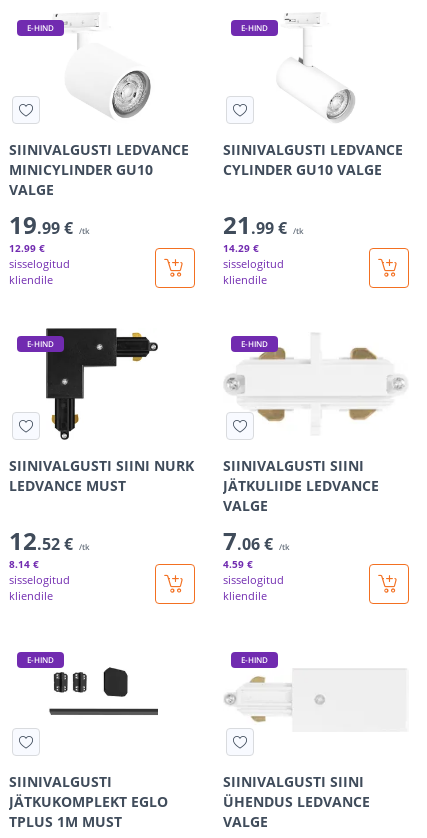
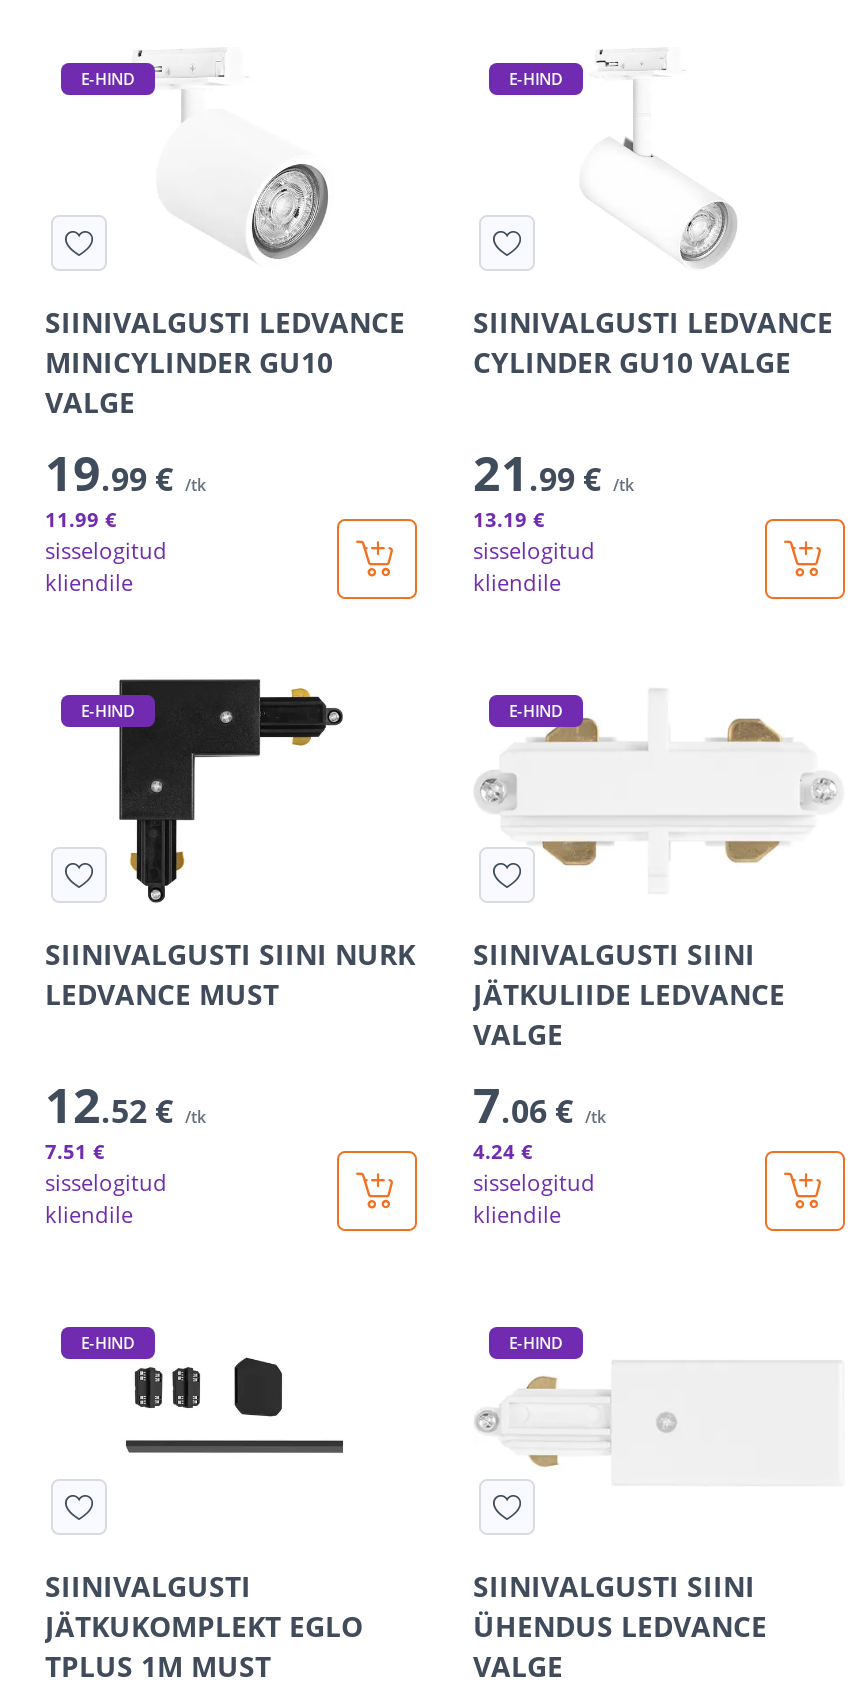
[9,241,45,255] 12.99 € -> [45,505,117,533] 11.99 €
[223,241,259,255] 14.29 € -> [473,505,545,533] 13.19 €
[9,557,39,571] 8.14 € -> [45,1137,105,1165] 7.51 €
[223,557,253,571] 4.59 € -> [473,1137,533,1165] 4.24 €

